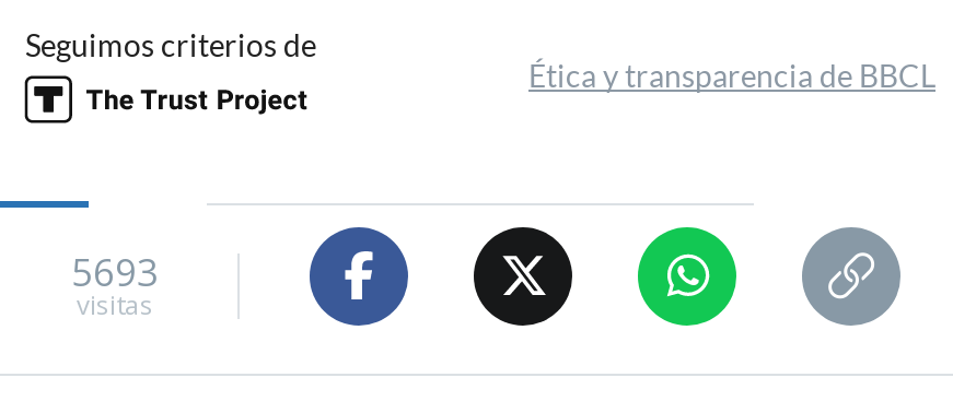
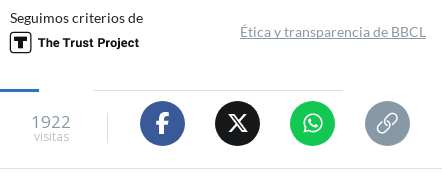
[71,248,159,298] 5693 -> [31,110,71,133] 1922

